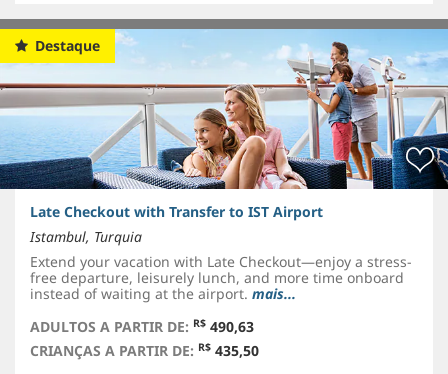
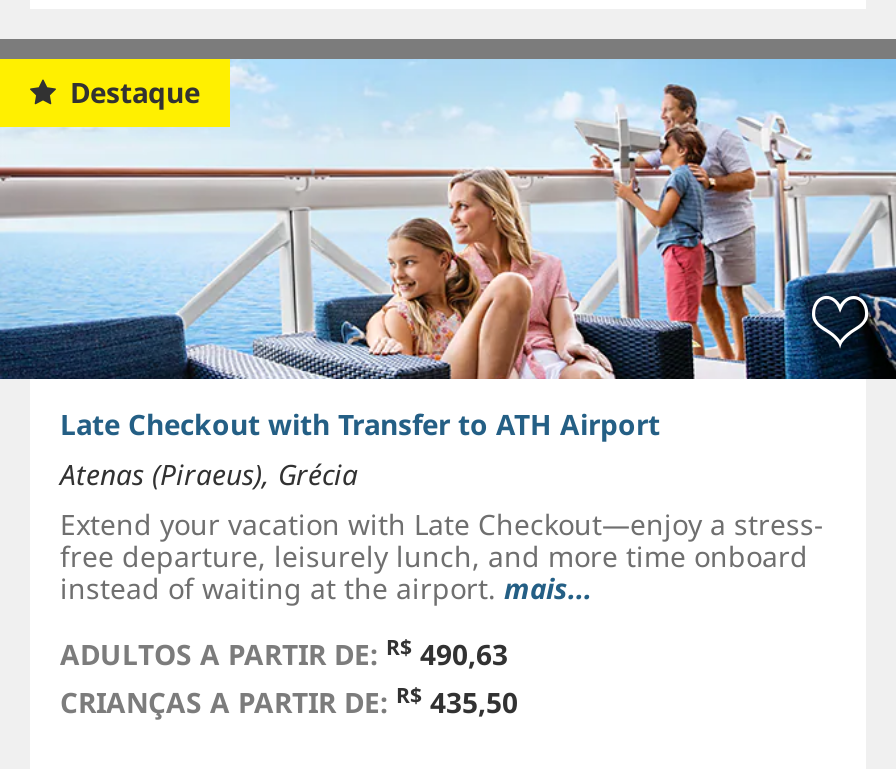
[30,202,323,246] Late Checkout with Transfer to IST Airport | Istambul, Turquia -> [60,405,660,493] Late Checkout with Transfer to ATH Airport | Atenas (Piraeus), Grécia

